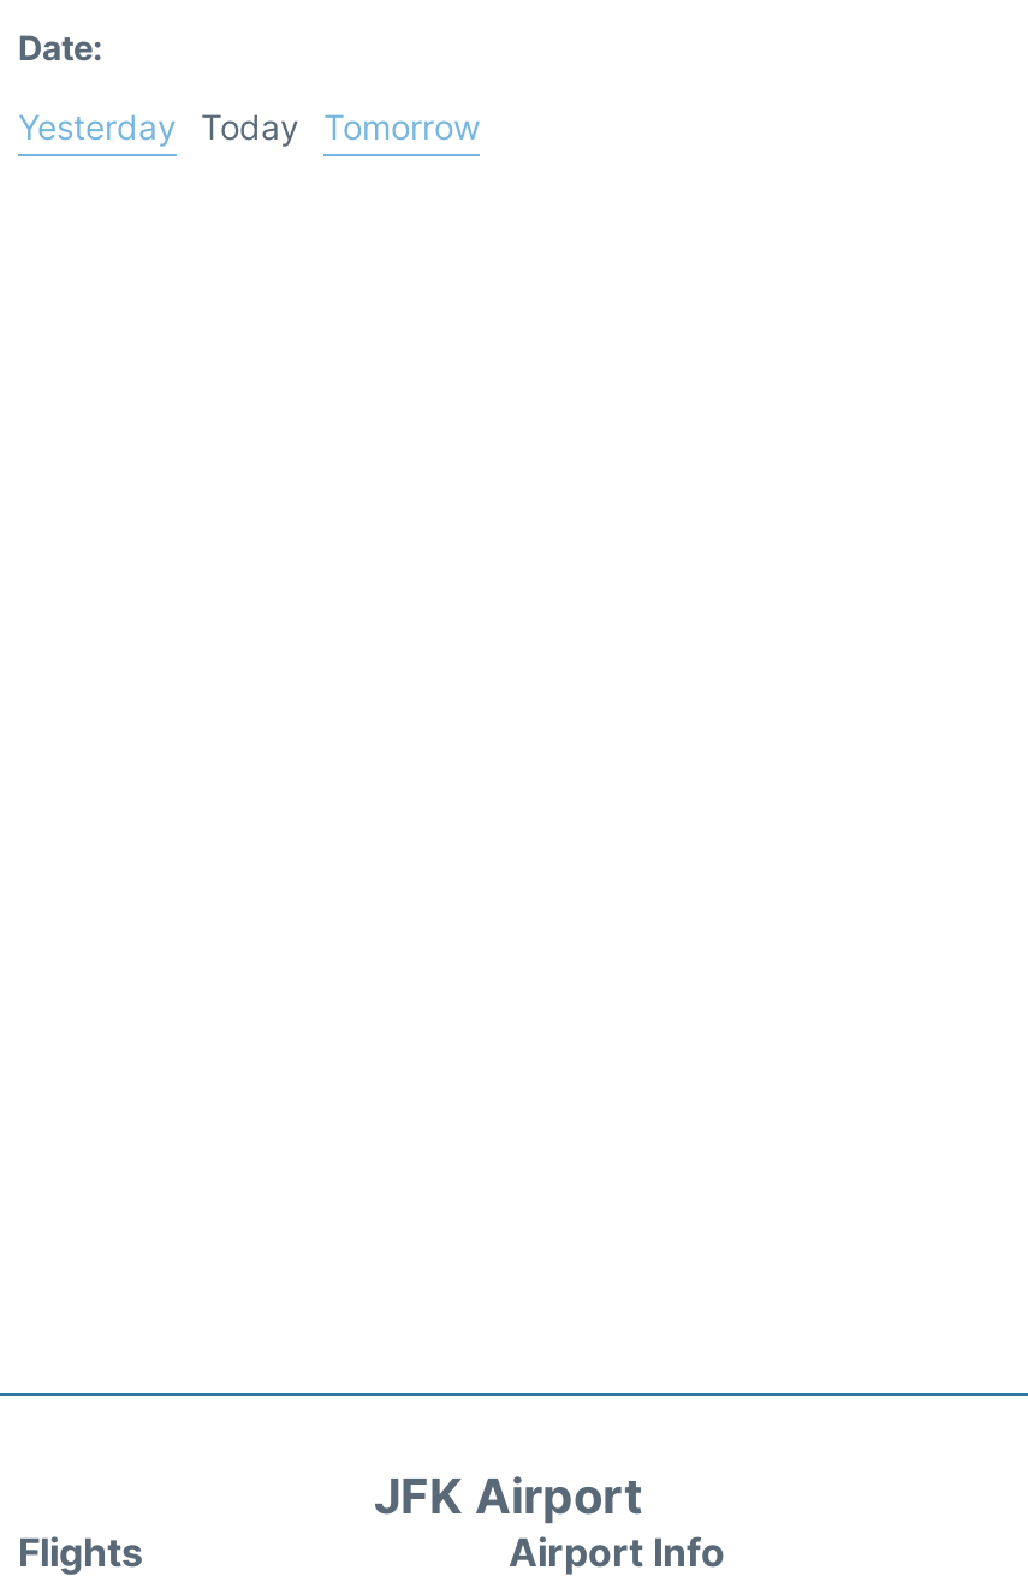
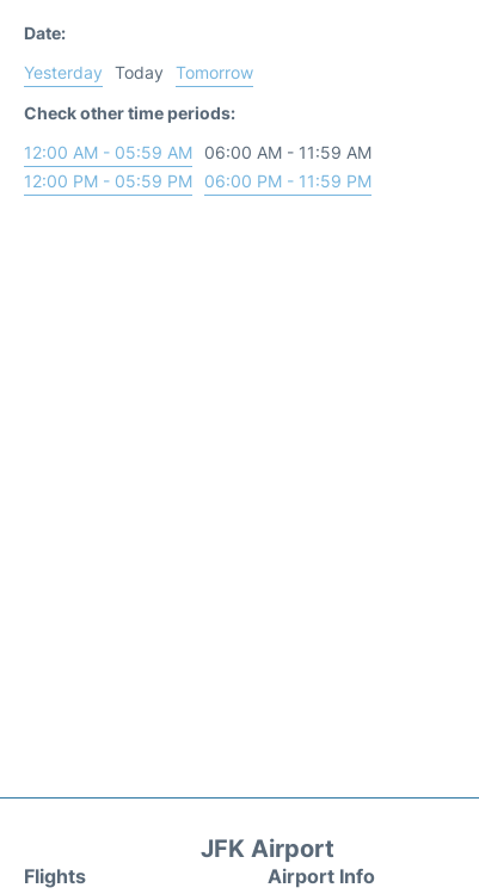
none -> [24,103,371,191] Check other time periods: | 12:00 AM - 05:59 AM 06:00 AM - 11:59 AM | 12:00 PM - 05:59 PM 06:00 PM - 11:59 PM

